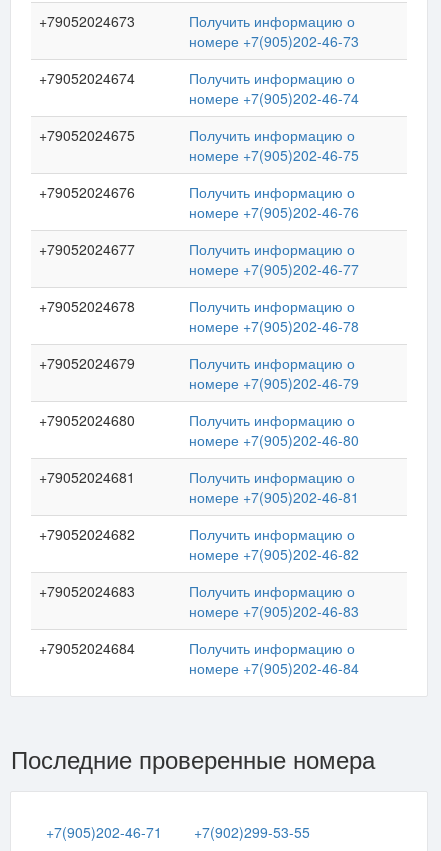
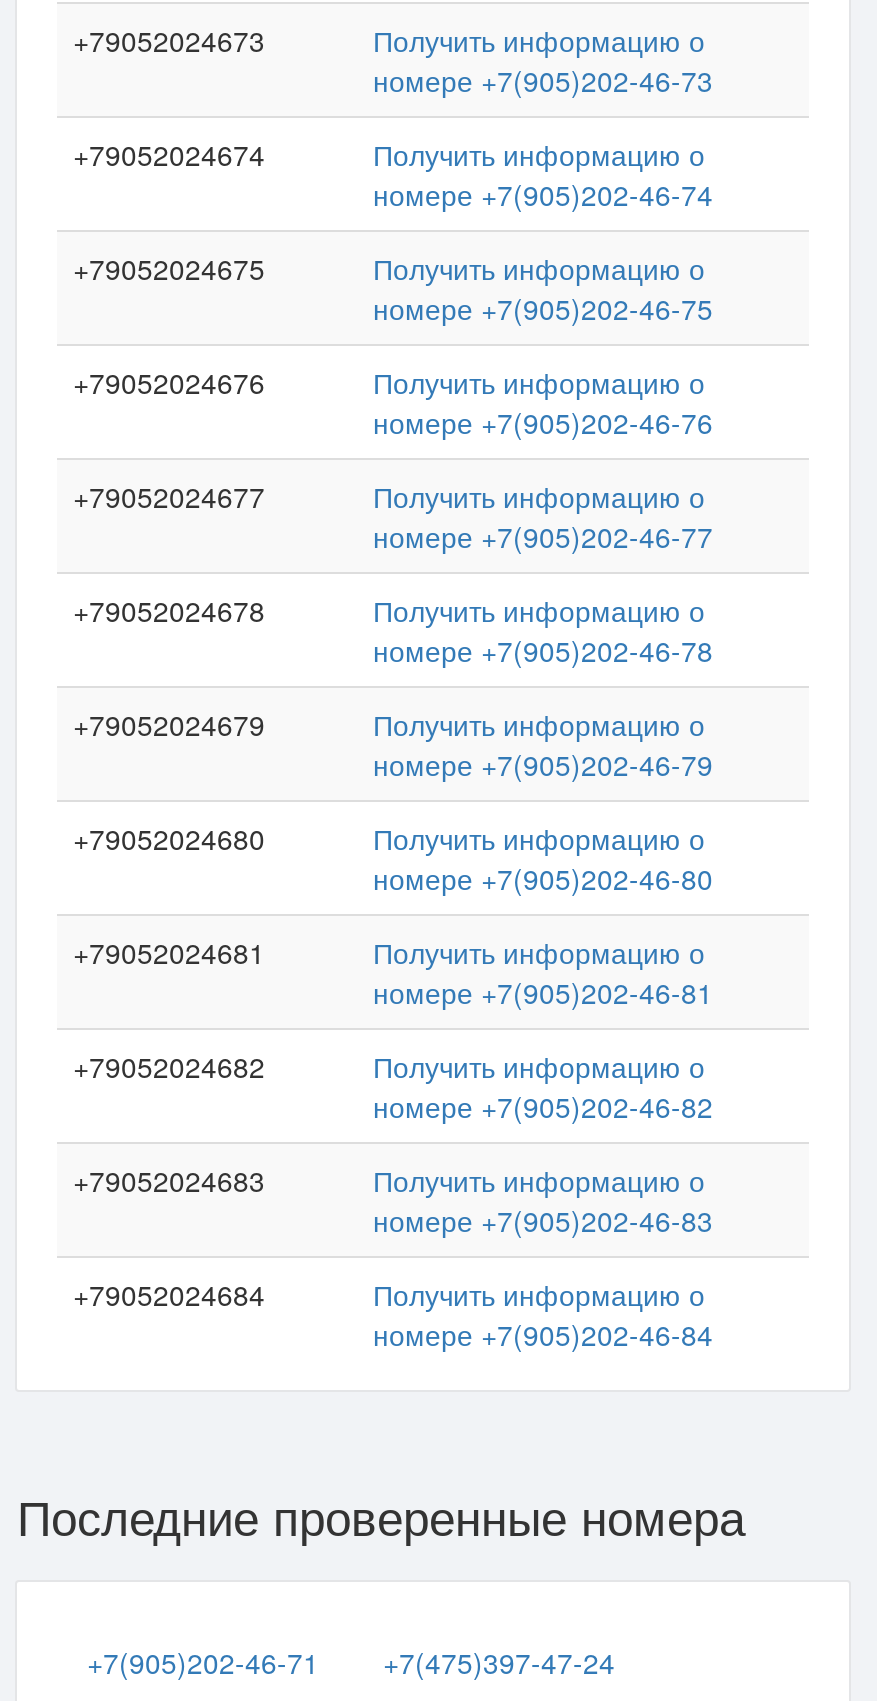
[46,822,310,842] +7(905)202-46-71 +7(902)299-53-55 -> [87,1642,615,1682] +7(905)202-46-71 +7(475)397-47-24

